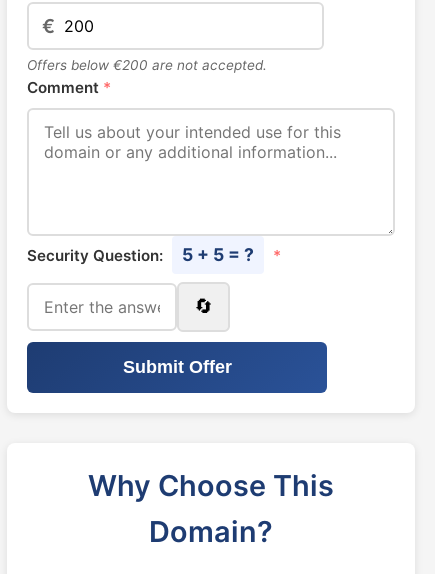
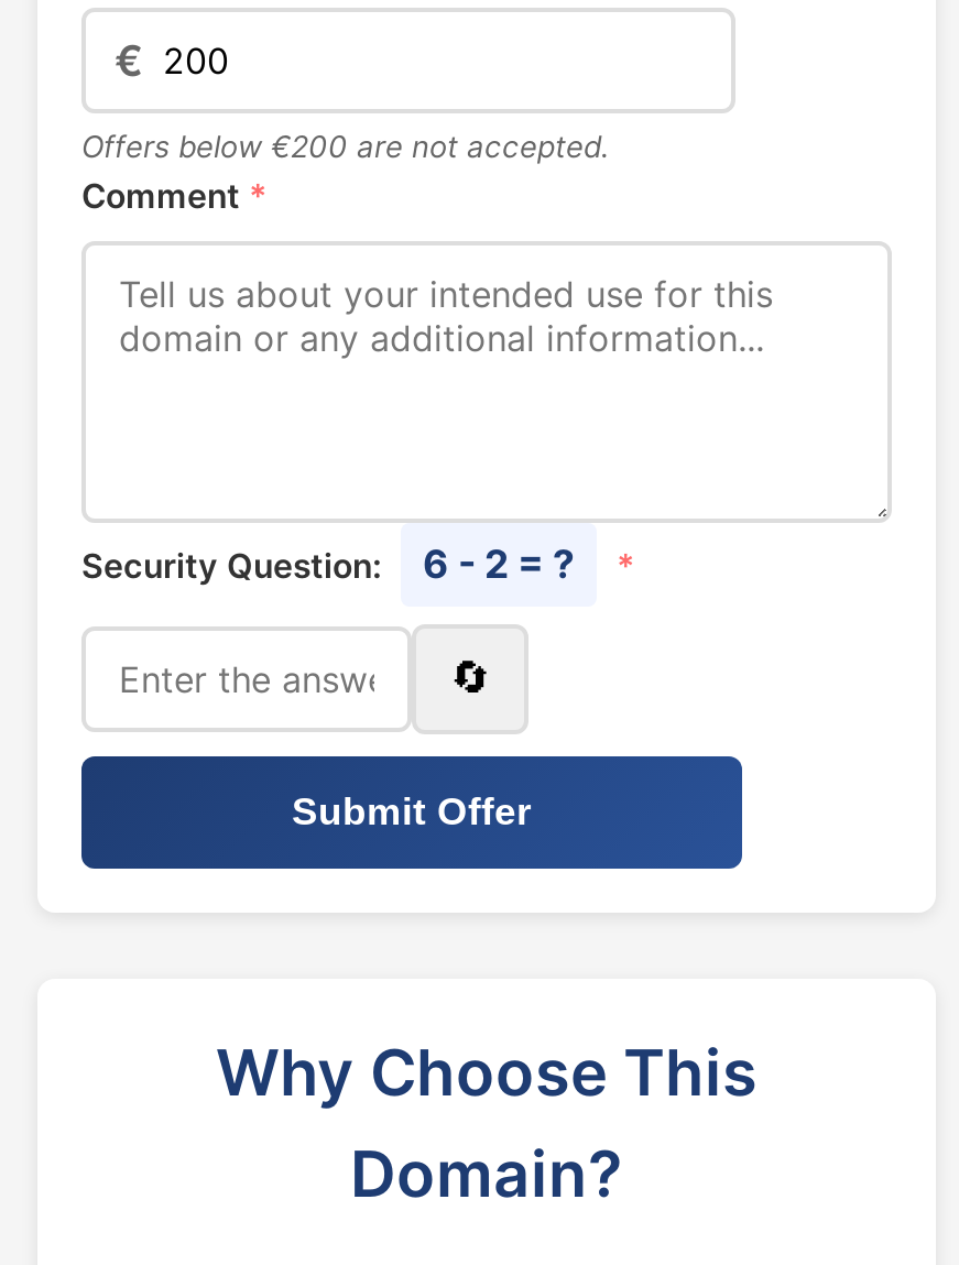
[182,244,254,265] 5 + 5 = ? -> [423,541,575,587] 6 - 2 = ?

